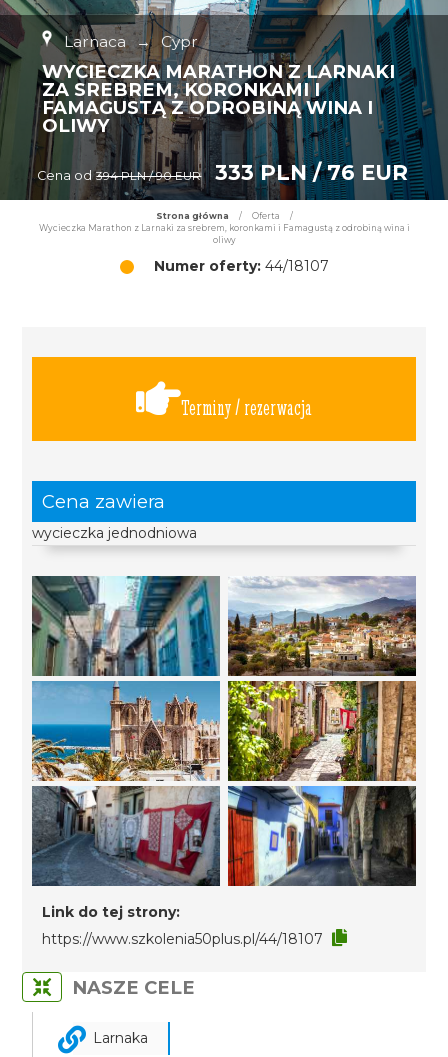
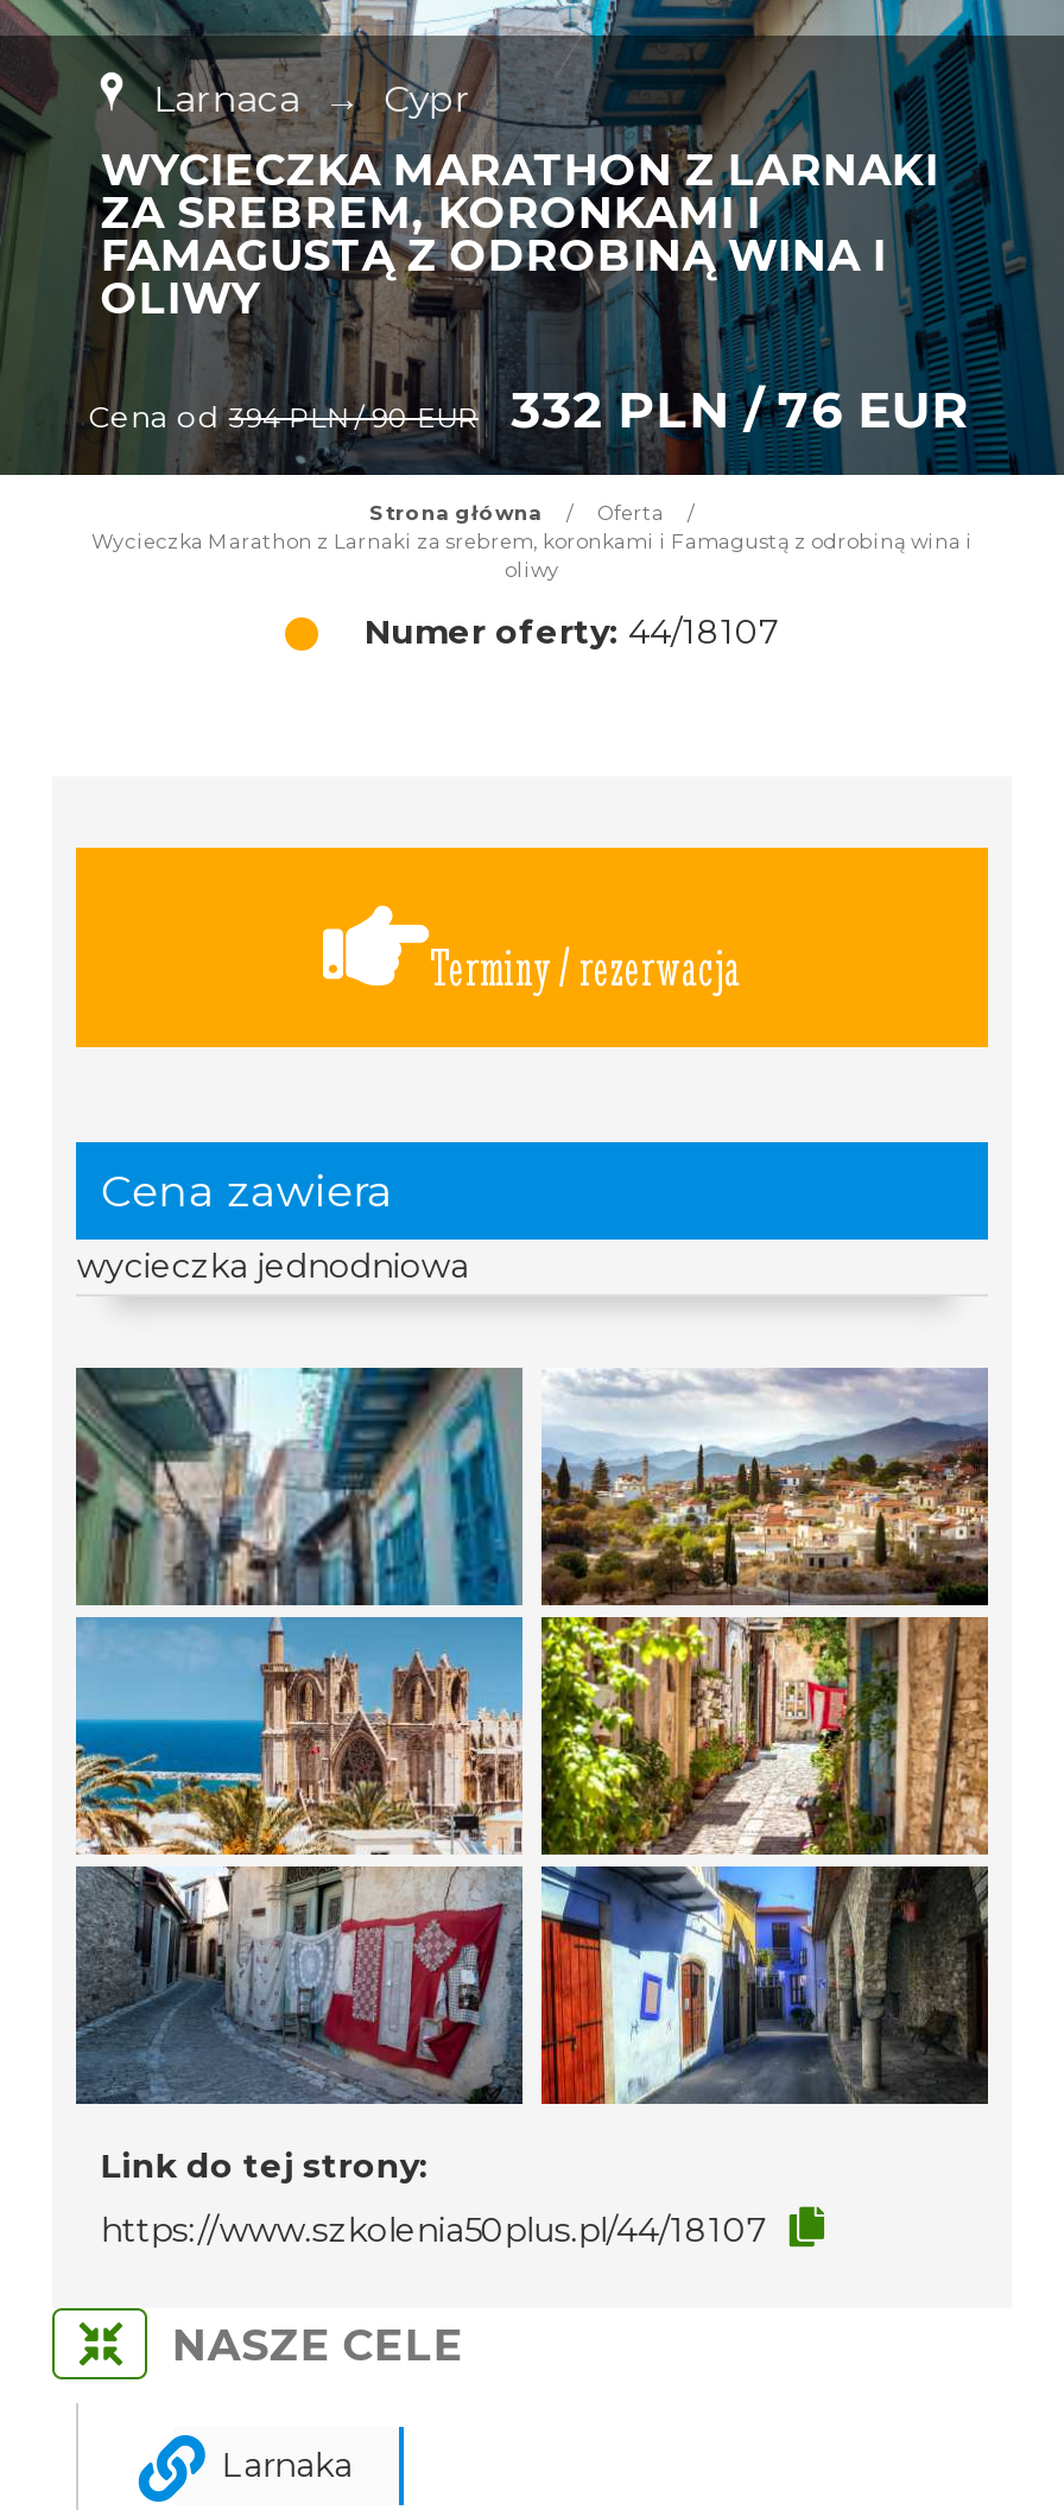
[215,160,408,185] 333 PLN / 76 EUR -> [512,380,970,439] 332 PLN / 76 EUR

